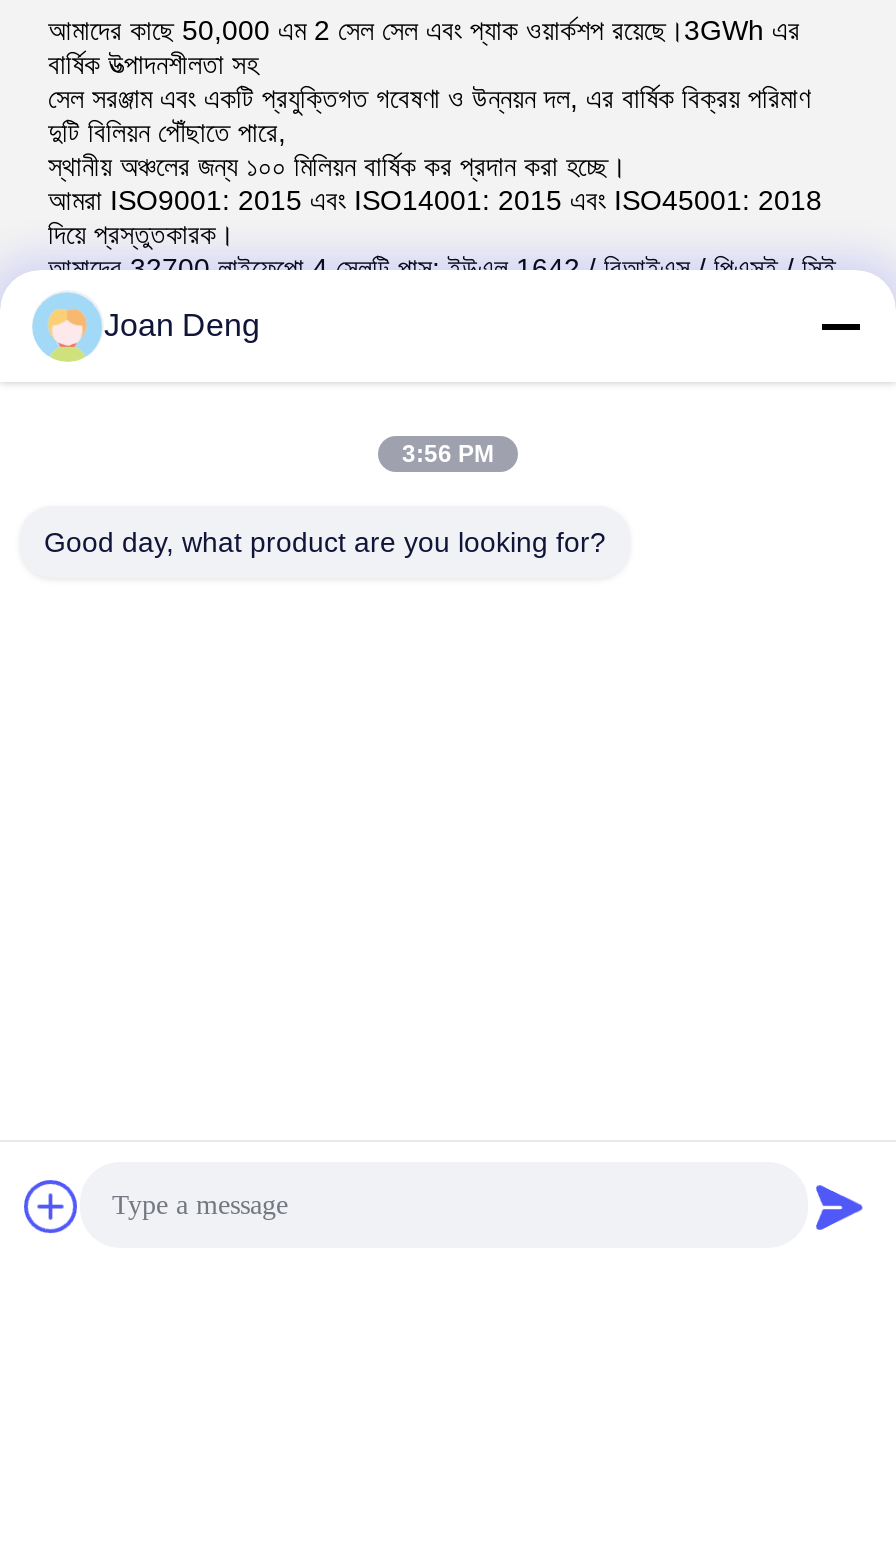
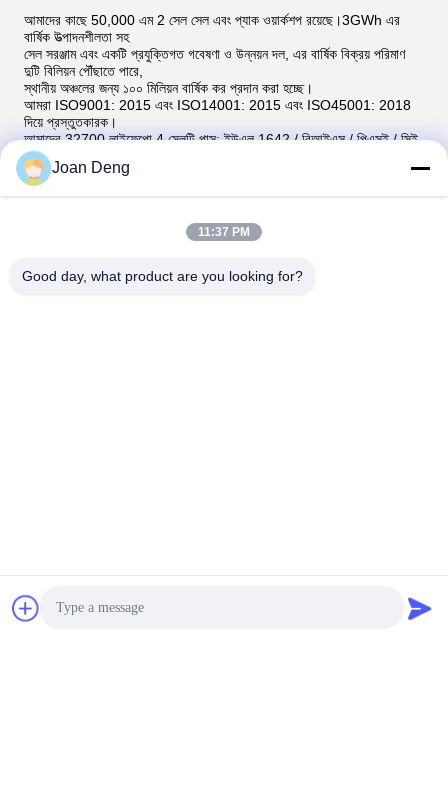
[402,440,494,468] 3:56 PM -> [198,225,250,239] 11:37 PM

